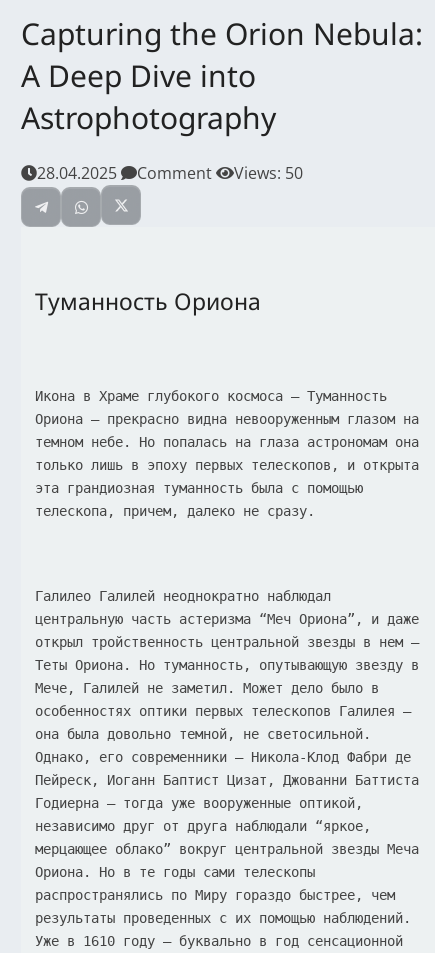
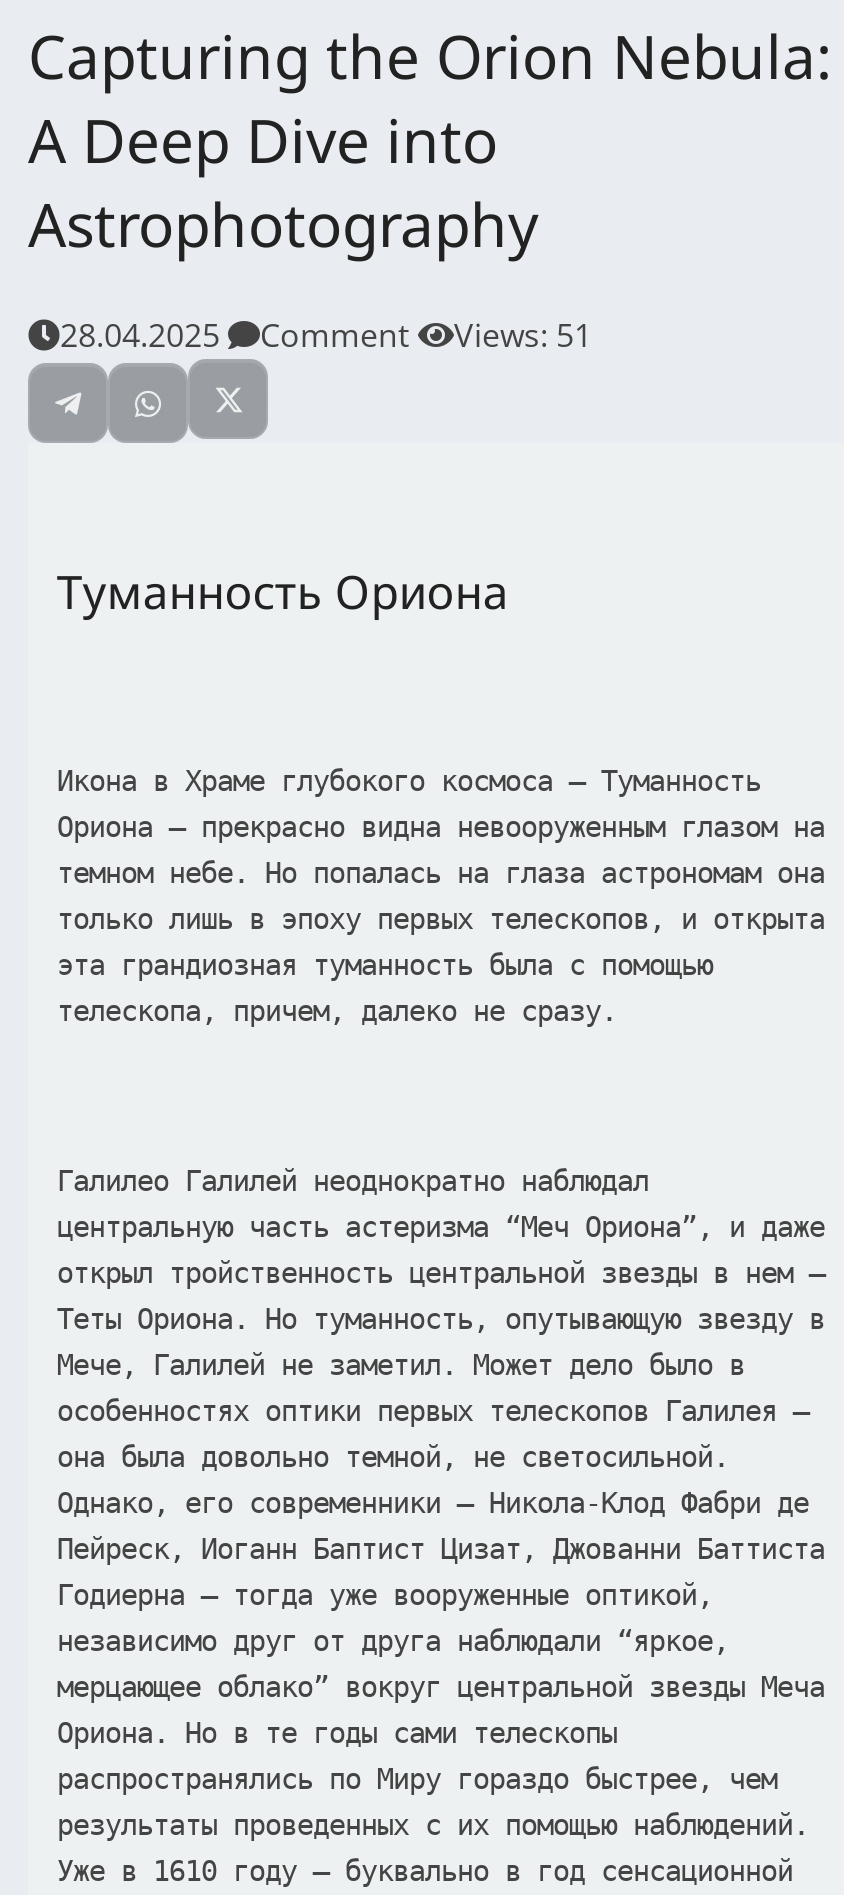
[37,162,303,184] 28.04.2025 Comment Views: 50 -> [60,314,592,358] 28.04.2025 Comment Views: 51

